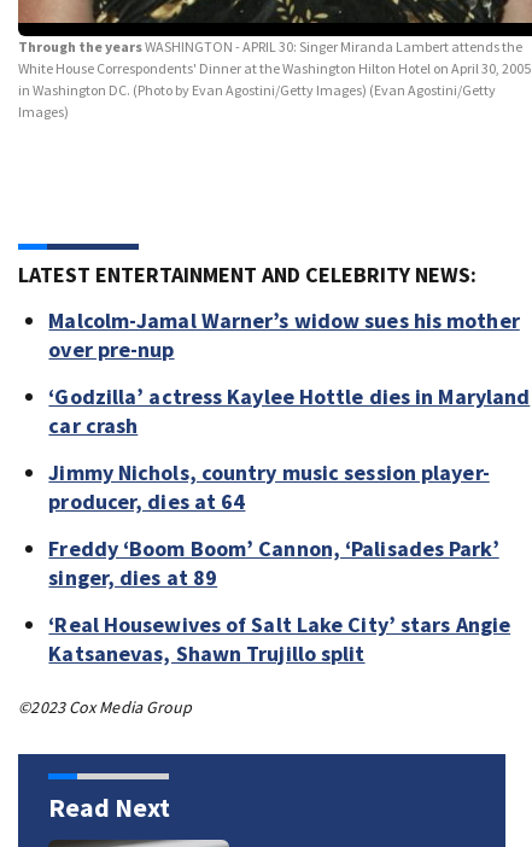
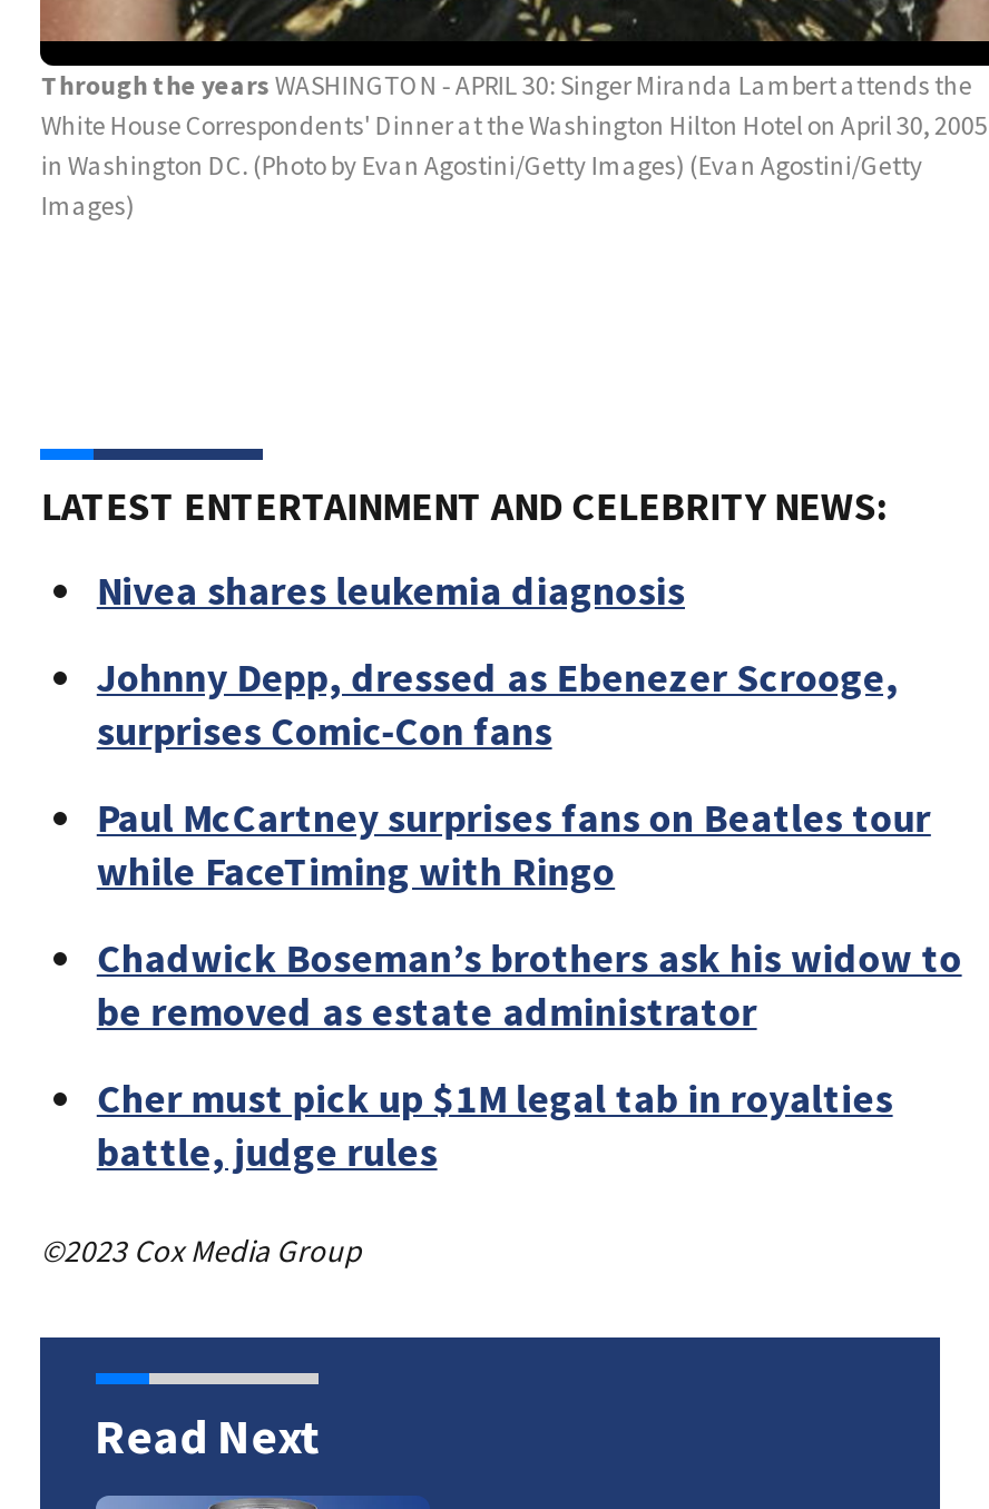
[49,307,520,363] Malcolm-Jamal Warner’s widow sues his mother | over pre-nup -> [97,565,685,616] Nivea shares leukemia diagnosis
[49,383,530,439] ‘Godzilla’ actress Kaylee Hottle dies in Maryland | car crash -> [97,652,899,757] Johnny Depp, dressed as Ebenezer Scrooge, | surprises Comic-Con fans
[49,459,490,515] Jimmy Nichols, country music session player- | producer, dies at 64 -> [97,792,931,897] Paul McCartney surprises fans on Beatles tour | while FaceTiming with Ringo
[49,535,499,591] Freddy ‘Boom Boom’ Cannon, ‘Palisades Park’ | singer, dies at 89 -> [97,933,962,1037] Chadwick Boseman’s brothers ask his widow to | be removed as estate administrator
[49,611,510,667] ‘Real Housewives of Salt Lake City’ stars Angie | Katsanevas, Shawn Trujillo split -> [97,1073,893,1178] Cher must pick up $1M legal tab in royalties | battle, judge rules

